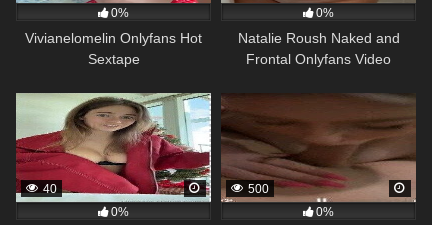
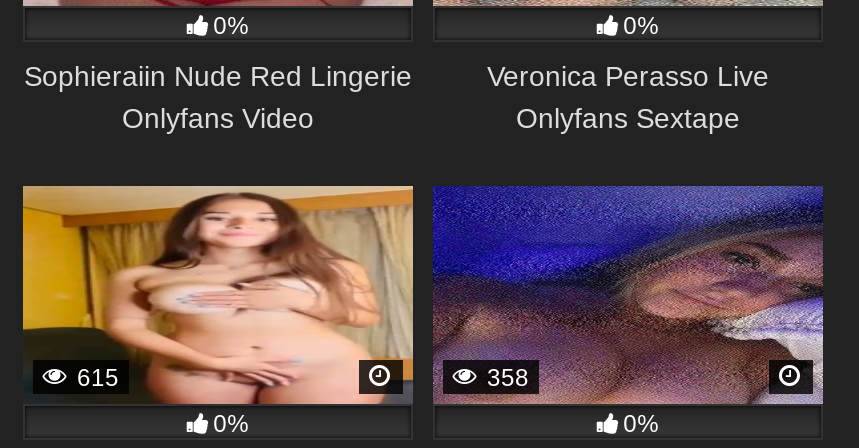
[25,30,202,67] Vivianelomelin Onlyfans Hot | Sextape -> [24,60,412,134] Sophieraiin Nude Red Lingerie | Onlyfans Video
[237,30,399,67] Natalie Roush Naked and | Frontal Onlyfans Video -> [487,60,769,134] Veronica Perasso Live | Onlyfans Sextape
[15,93,212,203] [image] | 40 -> [21,186,415,406] [image] | 615
[221,93,417,202] [image] | 500 -> [431,184,825,404] [image] | 358

